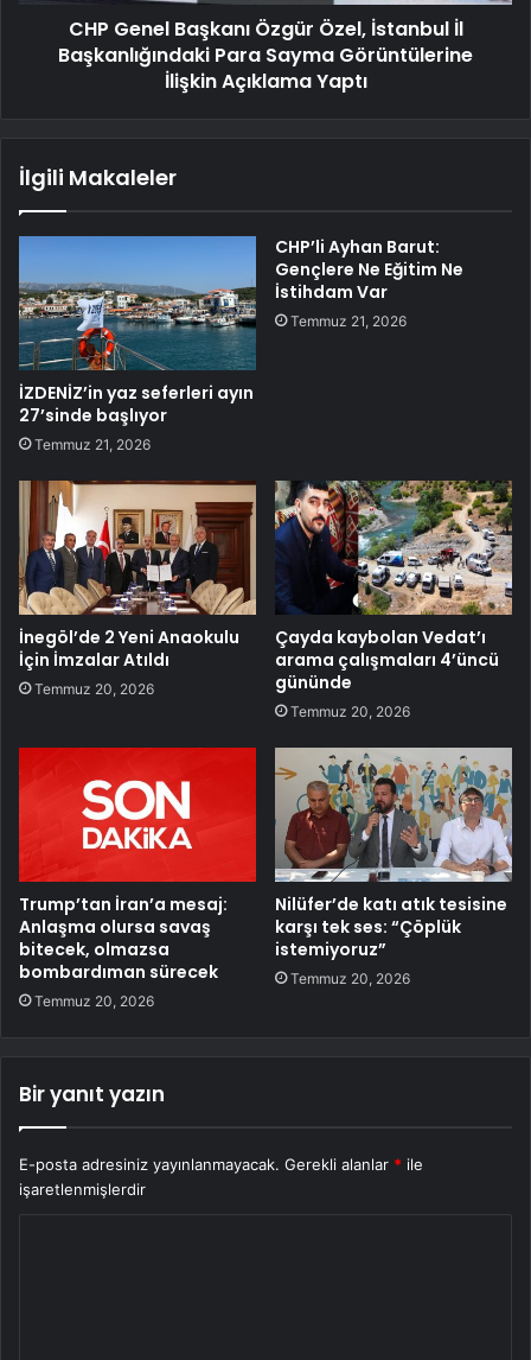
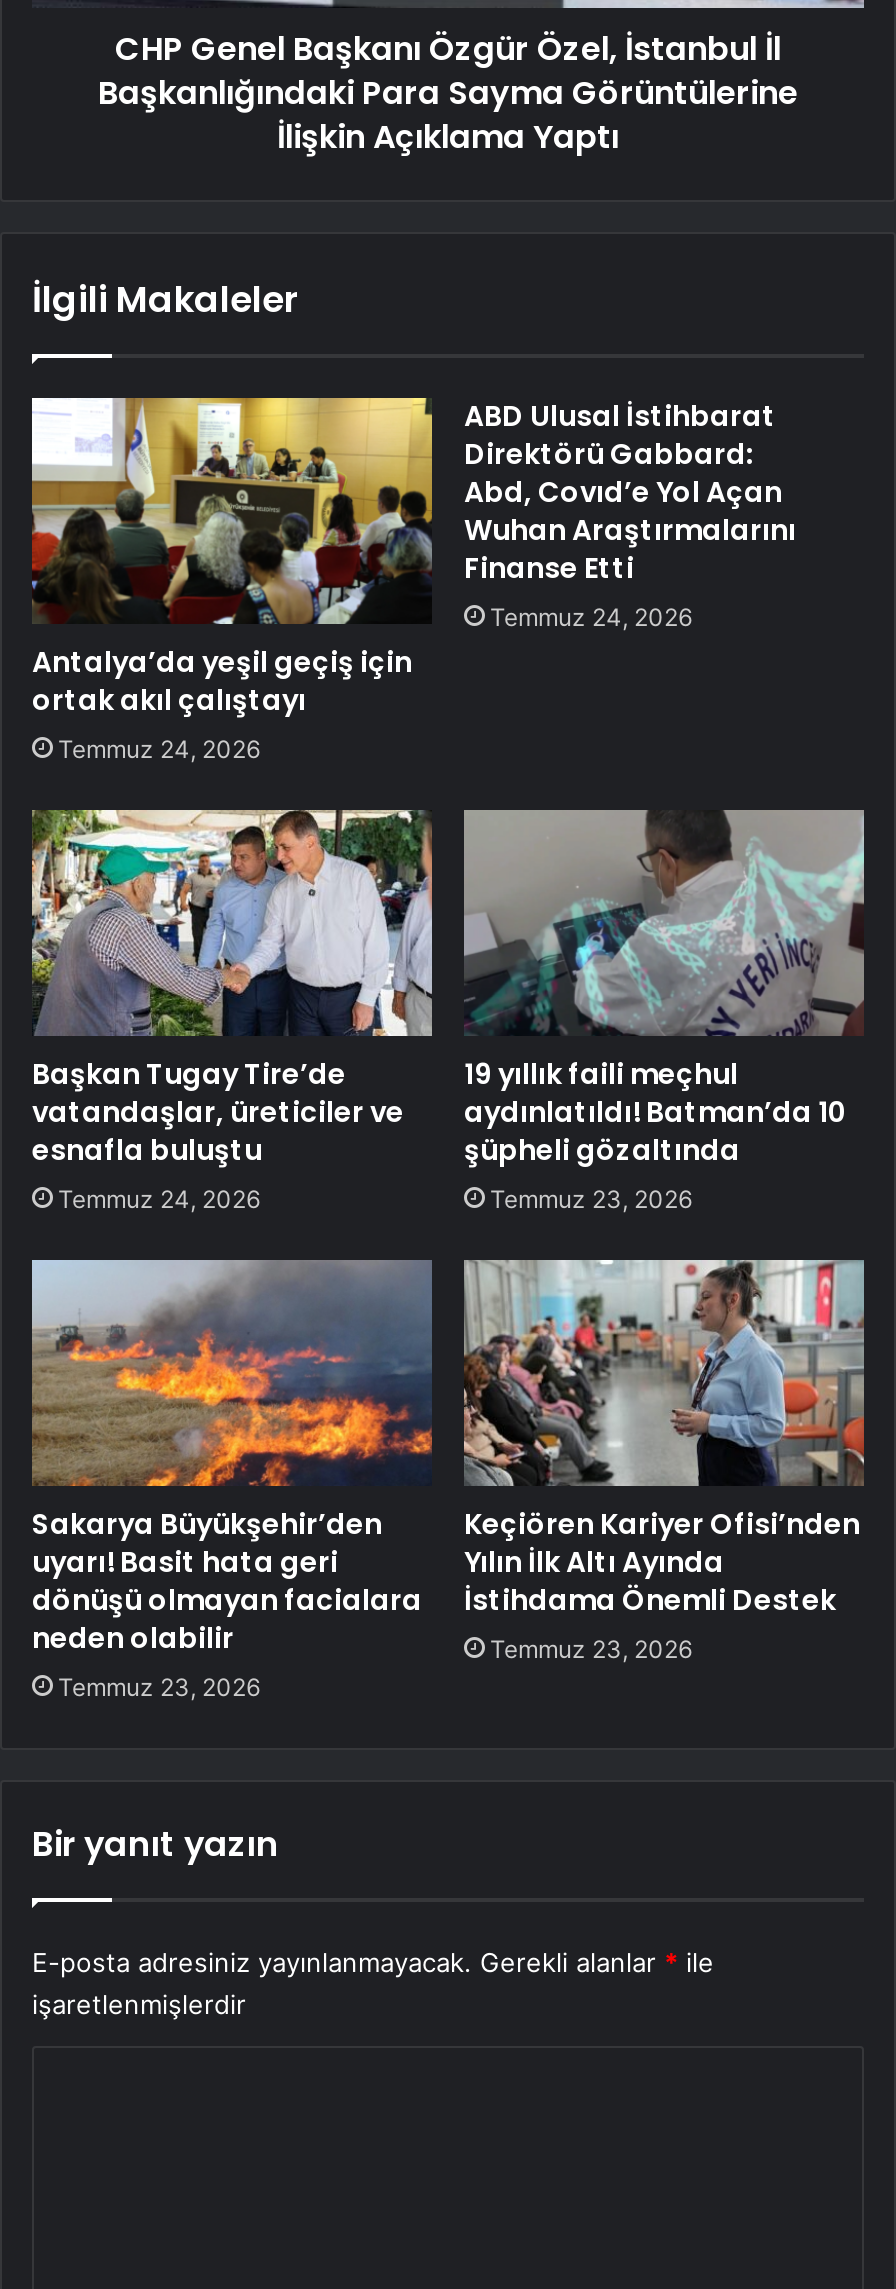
[18,235,257,453] [image] | İZDENİZ’in yaz seferleri ayın | 27’sinde başlıyor | Temmuz 21, 2026 -> [30,396,434,764] [image] | Antalya’da yeşil geçiş için | ortak akıl çalıştayı | Temmuz 24, 2026
[275,235,463,330] CHP’li Ayhan Barut: | Gençlere Ne Eğitim Ne | İstihdam Var | Temmuz 21, 2026 -> [464,396,796,632] ABD Ulusal İstihbarat | Direktörü Gabbard: | Abd, Covıd’e Yol Açan | Wuhan Araştırmalarını | Finanse Etti | Temmuz 24, 2026
[18,479,256,697] [image] | İnegöl’de 2 Yeni Anaokulu | İçin İmzalar Atıldı | Temmuz 20, 2026 -> [30,808,432,1213] [image] | Başkan Tugay Tire’de | vatandaşlar, üreticiler ve | esnafla buluştu | Temmuz 24, 2026
[274,479,513,720] [image] | Çayda kaybolan Vedat’ı | arama çalışmaları 4’üncü | gününde | Temmuz 20, 2026 -> [462,808,866,1213] [image] | 19 yıllık faili meçhul | aydınlatıldı! Batman’da 10 | şüpheli gözaltında | Temmuz 23, 2026
[18,746,257,1009] [image] | Trump’tan İran’a mesaj: | Anlaşma olursa savaş | bitecek, olmazsa | bombardıman sürecek | Temmuz 20, 2026 -> [30,1258,434,1701] [image] | Sakarya Büyükşehir’den | uyarı! Basit hata geri | dönüşü olmayan facialara | neden olabilir | Temmuz 23, 2026
[274,748,513,987] [image] | Nilüfer’de katı atık tesisine | karşı tek ses: “Çöplük | istemiyoruz” | Temmuz 20, 2026 -> [464,1260,866,1663] [image] | Keçiören Kariyer Ofisi’nden | Yılın İlk Altı Ayında | İstihdama Önemli Destek | Temmuz 23, 2026

